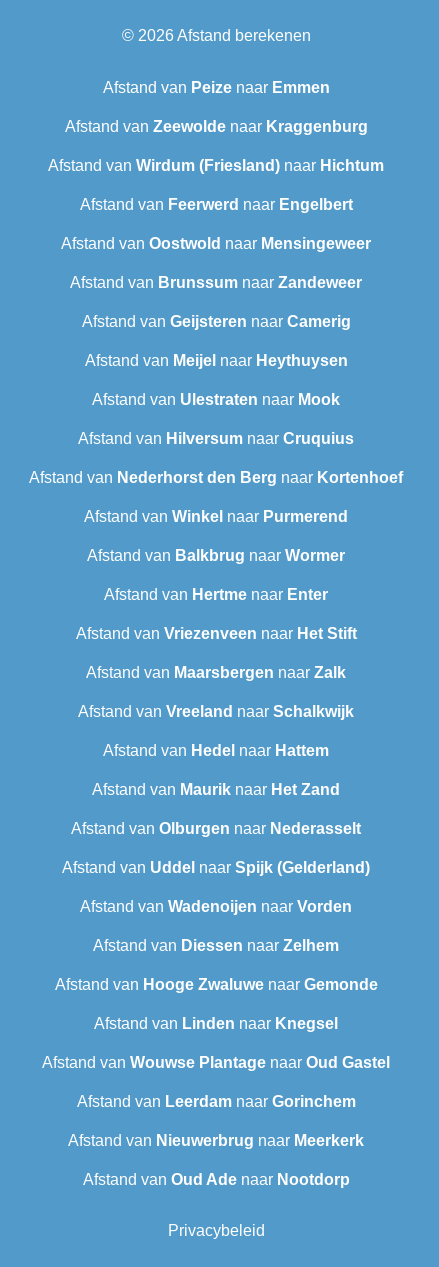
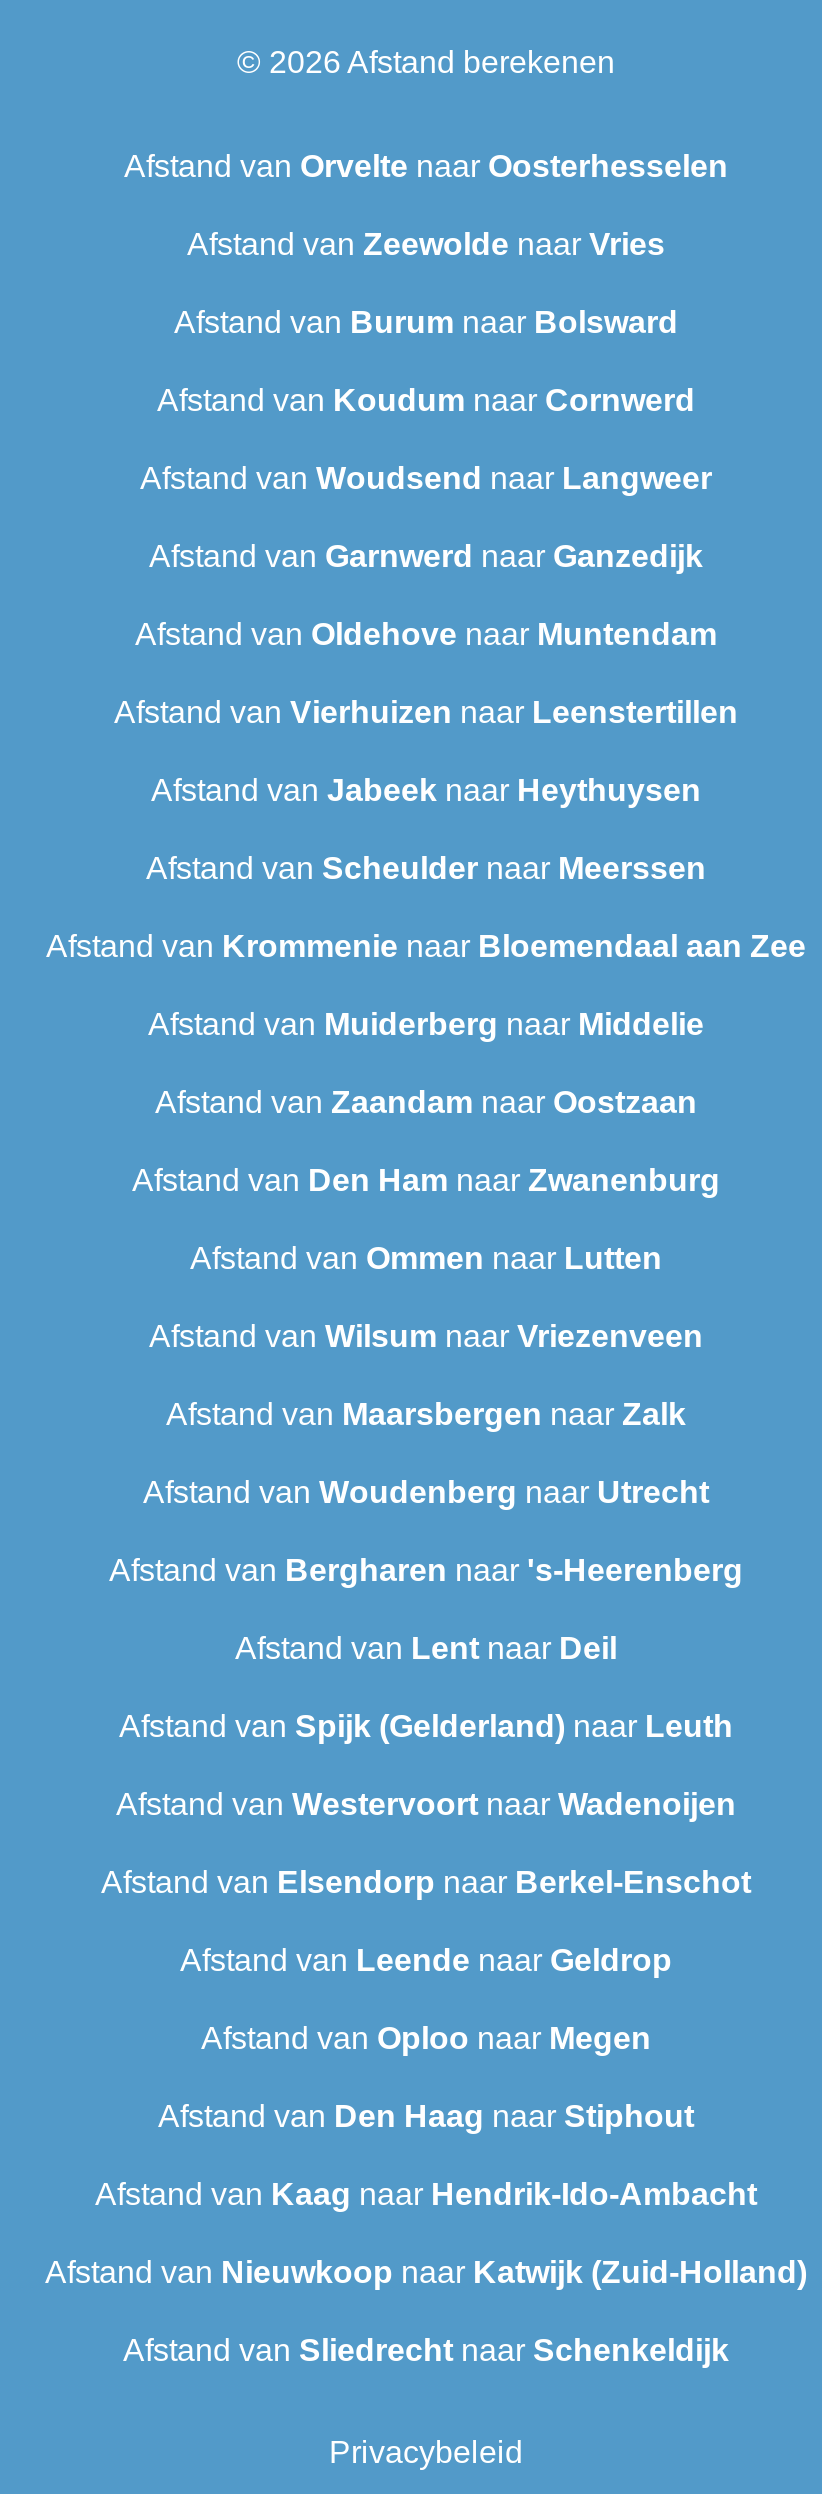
[29,79,403,642] Afstand van Peize naar Emmen | Afstand van Zeewolde naar Kraggenburg | Afstand van Wirdum (Friesland) naar Hichtum | Afstand van Feerwerd naar Engelbert | Afstand van Oostwold naar Mensingeweer | Afstand van Brunssum naar Zandeweer | Afstand van Geijsteren naar Camerig | Afstand van Meijel naar Heythuysen | Afstand van Ulestraten naar Mook | Afstand van Hilversum naar Cruquius | Afstand van Nederhorst den Berg naar Kortenhoef | Afstand van Winkel naar Purmerend | Afstand van Balkbrug naar Wormer | Afstand van Hertme naar Enter | Afstand van Vriezenveen naar Het Stift -> [46,149,806,1353] Afstand van Orvelte naar Oosterhesselen | Afstand van Zeewolde naar Vries | Afstand van Burum naar Bolsward | Afstand van Koudum naar Cornwerd | Afstand van Woudsend naar Langweer | Afstand van Garnwerd naar Ganzedijk | Afstand van Oldehove naar Muntendam | Afstand van Vierhuizen naar Leenstertillen | Afstand van Jabeek naar Heythuysen | Afstand van Scheulder naar Meerssen | Afstand van Krommenie naar Bloemendaal aan Zee | Afstand van Muiderberg naar Middelie | Afstand van Zaandam naar Oostzaan | Afstand van Den Ham naar Zwanenburg | Afstand van Ommen naar Lutten | Afstand van Wilsum naar Vriezenveen
moved [86,664,346,681] -> [166,1397,686,1431]: Afstand van Maarsbergen naar Zalk
[42,703,390,1188] Afstand van Vreeland naar Schalkwijk | Afstand van Hedel naar Hattem | Afstand van Maurik naar Het Zand | Afstand van Olburgen naar Nederasselt | Afstand van Uddel naar Spijk (Gelderland) | Afstand van Wadenoijen naar Vorden | Afstand van Diessen naar Zelhem | Afstand van Hooge Zwaluwe naar Gemonde | Afstand van Linden naar Knegsel | Afstand van Wouwse Plantage naar Oud Gastel | Afstand van Leerdam naar Gorinchem | Afstand van Nieuwerbrug naar Meerkerk | Afstand van Oud Ade naar Nootdorp -> [45,1475,807,2367] Afstand van Woudenberg naar Utrecht | Afstand van Bergharen naar 's-Heerenberg | Afstand van Lent naar Deil | Afstand van Spijk (Gelderland) naar Leuth | Afstand van Westervoort naar Wadenoijen | Afstand van Elsendorp naar Berkel-Enschot | Afstand van Leende naar Geldrop | Afstand van Oploo naar Megen | Afstand van Den Haag naar Stiphout | Afstand van Kaag naar Hendrik-Ido-Ambacht | Afstand van Nieuwkoop naar Katwijk (Zuid-Holland) | Afstand van Sliedrecht naar Schenkeldijk

